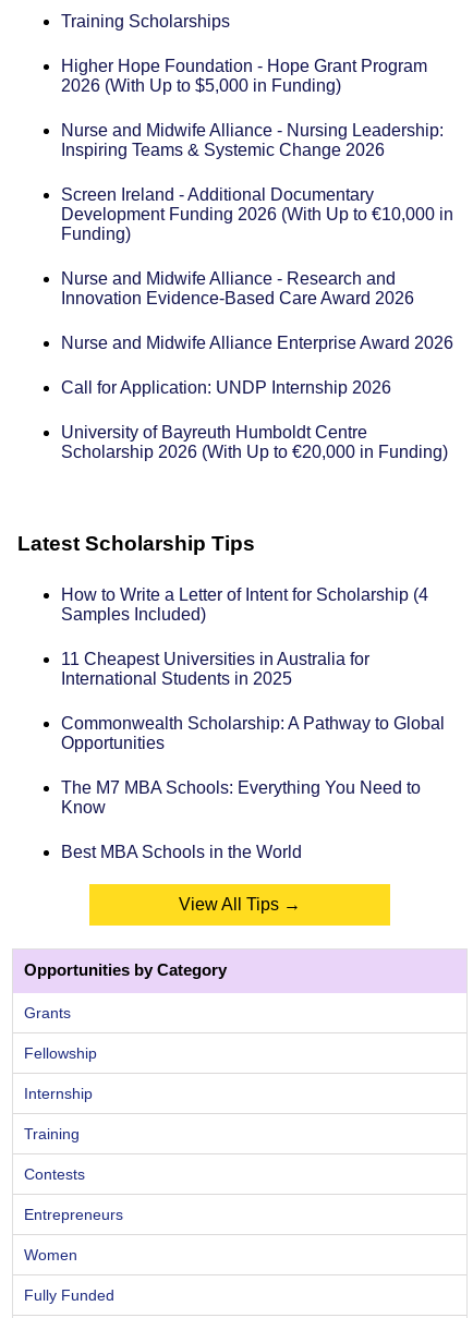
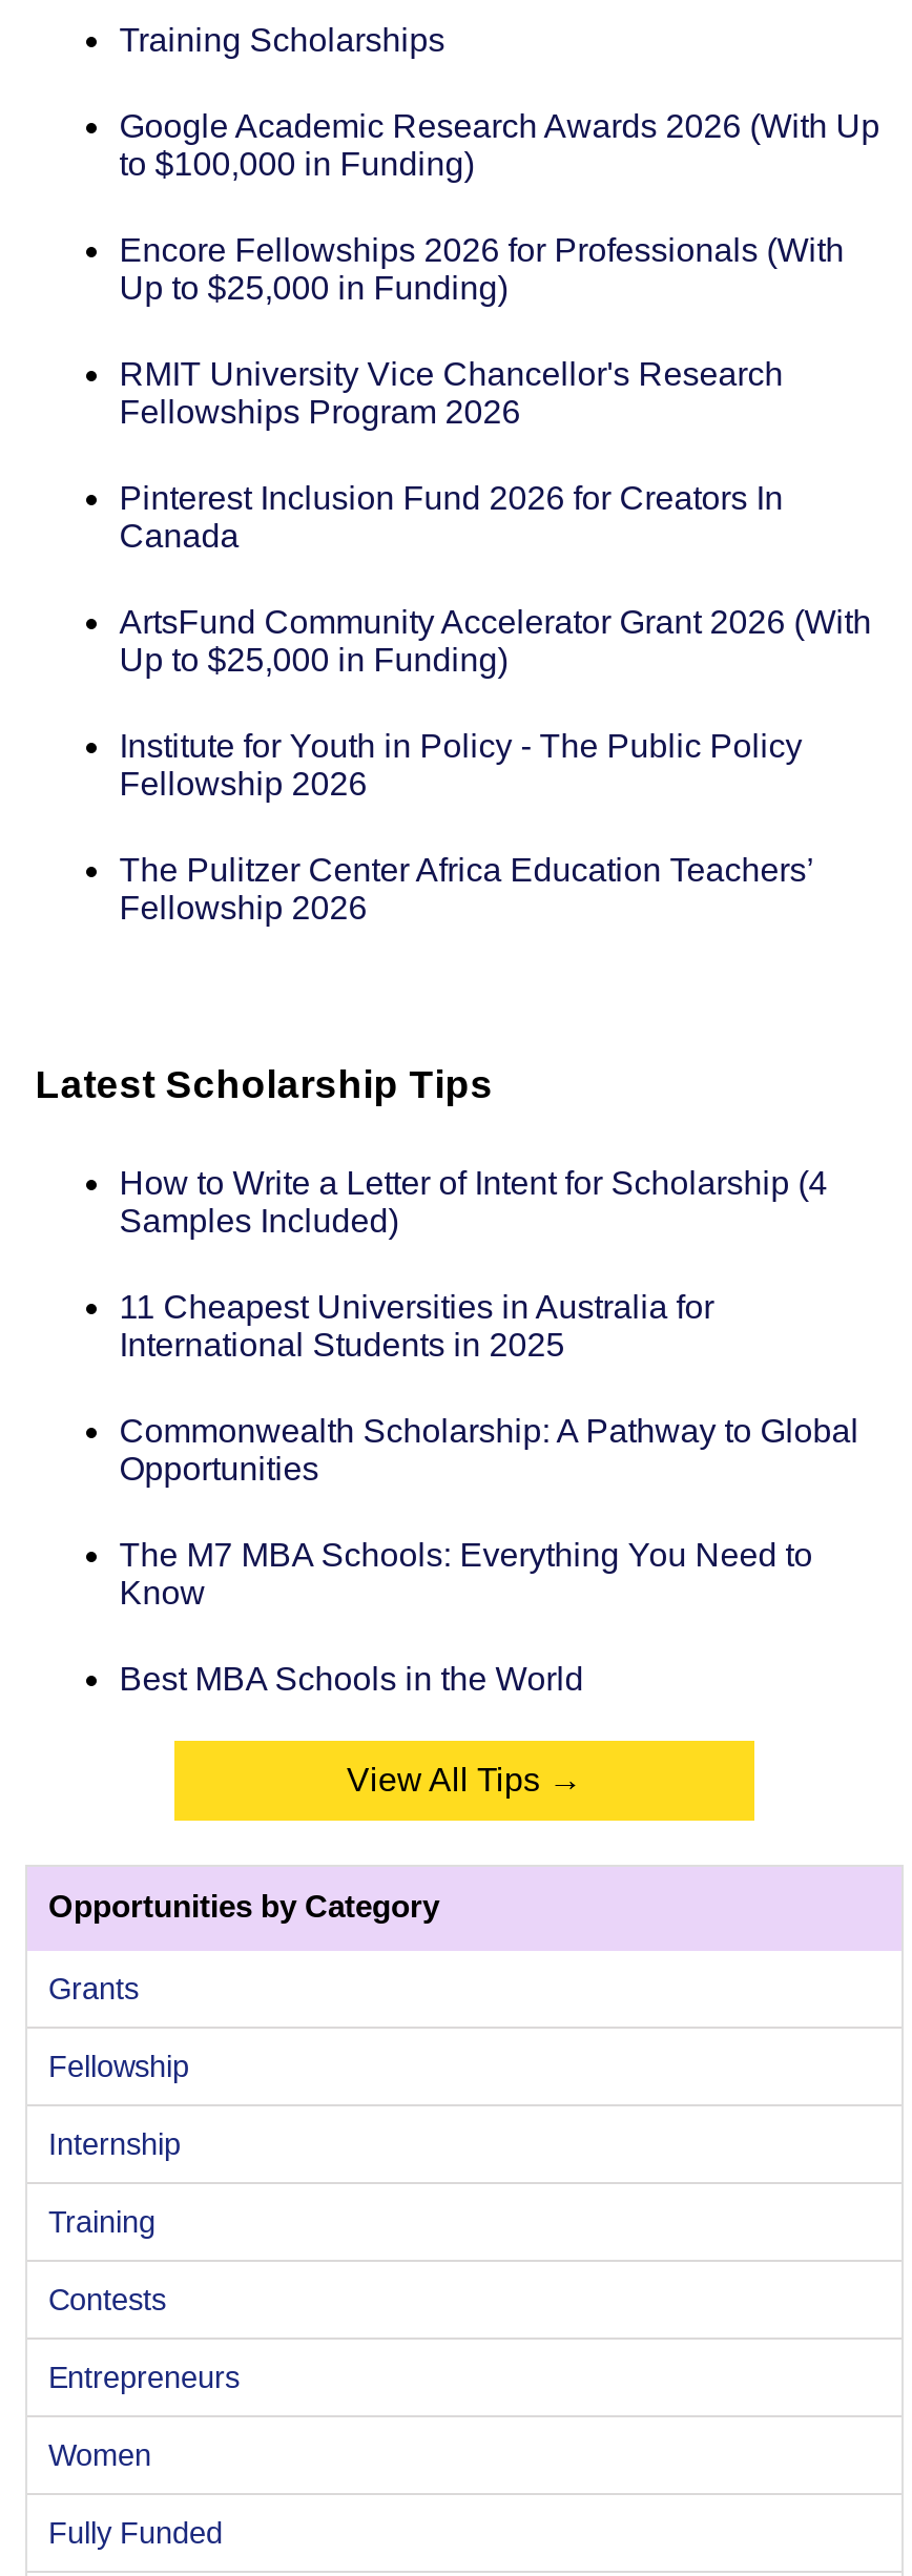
[61,57,427,95] Higher Hope Foundation - Hope Grant Program | 2026 (With Up to $5,000 in Funding) -> [119,108,880,182] Google Academic Research Awards 2026 (With Up | to $100,000 in Funding)
[61,121,443,159] Nurse and Midwife Alliance - Nursing Leadership: | Inspiring Teams & Systemic Change 2026 -> [119,232,844,306] Encore Fellowships 2026 for Professionals (With | Up to $25,000 in Funding)
[61,185,453,243] Screen Ireland - Additional Documentary | Development Funding 2026 (With Up to €10,000 in | Funding) -> [119,356,783,430] RMIT University Vice Chancellor's Research | Fellowships Program 2026
[61,269,414,307] Nurse and Midwife Alliance - Research and | Innovation Evidence-Based Care Award 2026 -> [119,480,783,554] Pinterest Inclusion Fund 2026 for Creators In | Canada
[61,334,453,352] Nurse and Midwife Alliance Enterprise Award 2026 -> [119,604,872,678] ArtsFund Community Accelerator Grant 2026 (With | Up to $25,000 in Funding)
[61,378,391,397] Call for Application: UNDP Internship 2026 -> [119,728,802,802] Institute for Youth in Policy - The Public Policy | Fellowship 2026
[61,423,448,461] University of Bayreuth Humboldt Centre | Scholarship 2026 (With Up to €20,000 in Funding) -> [119,852,813,926] The Pulitzer Center Africa Education Teachers’ | Fellowship 2026

